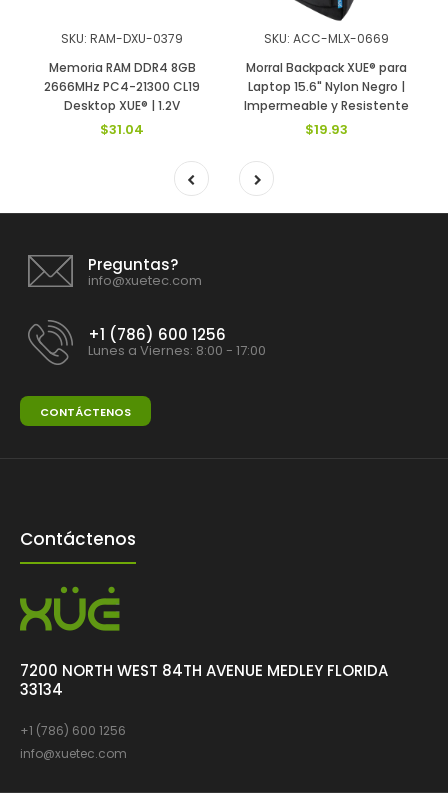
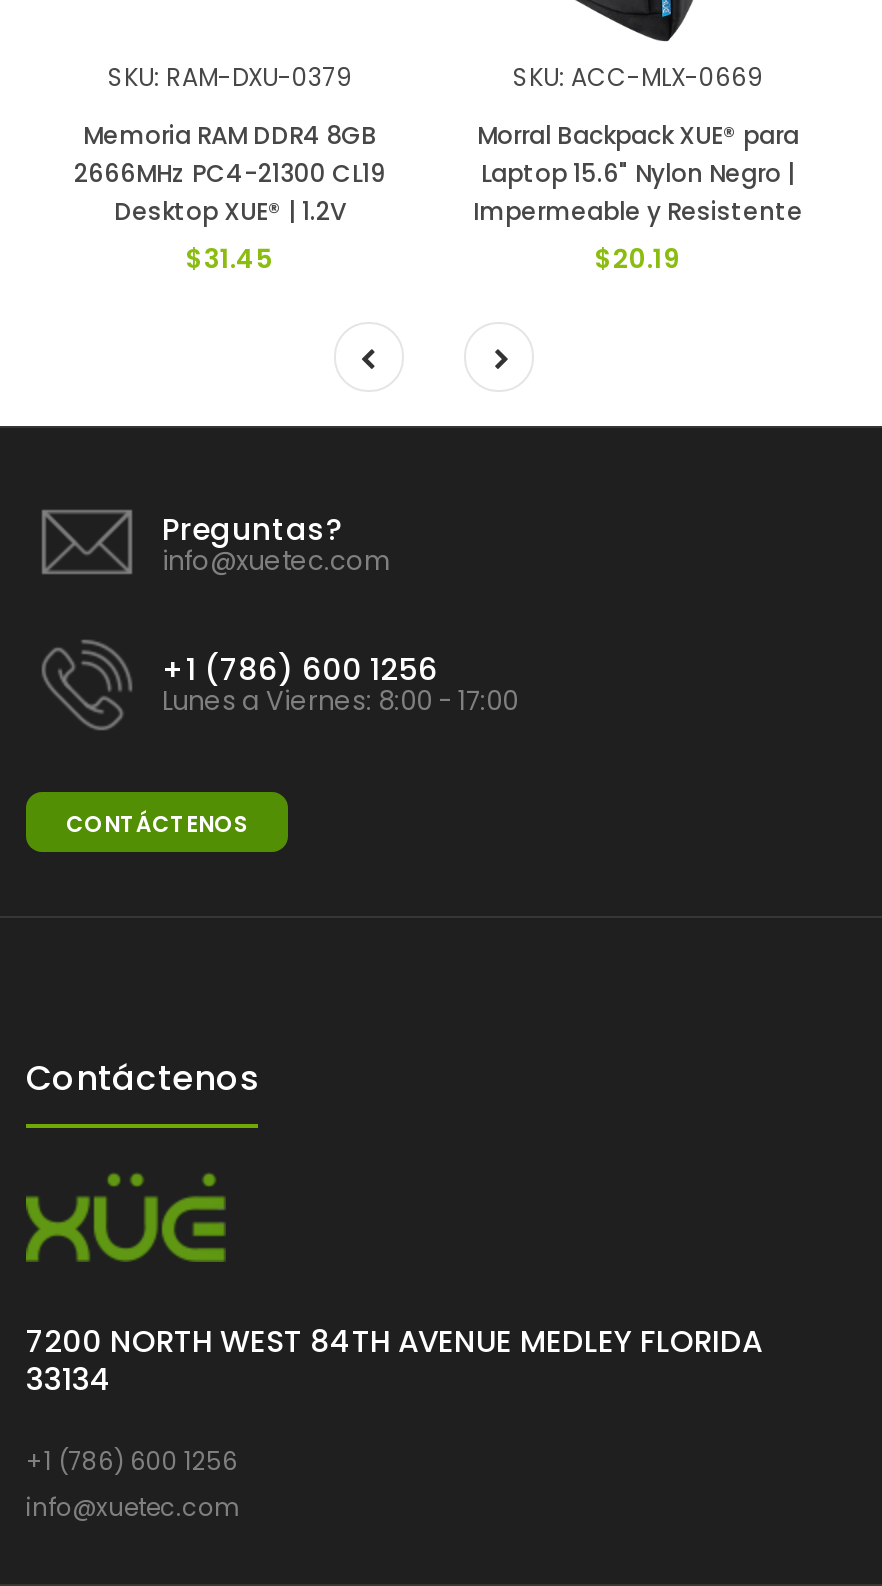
[100,120,144,139] $31.04 -> [186,240,274,278] $31.45
[304,120,347,139] $19.93 -> [595,240,681,278] $20.19

